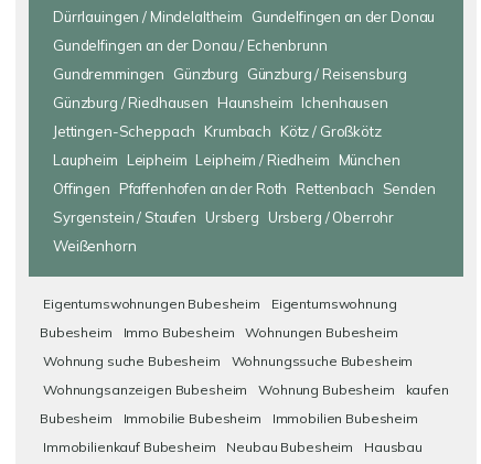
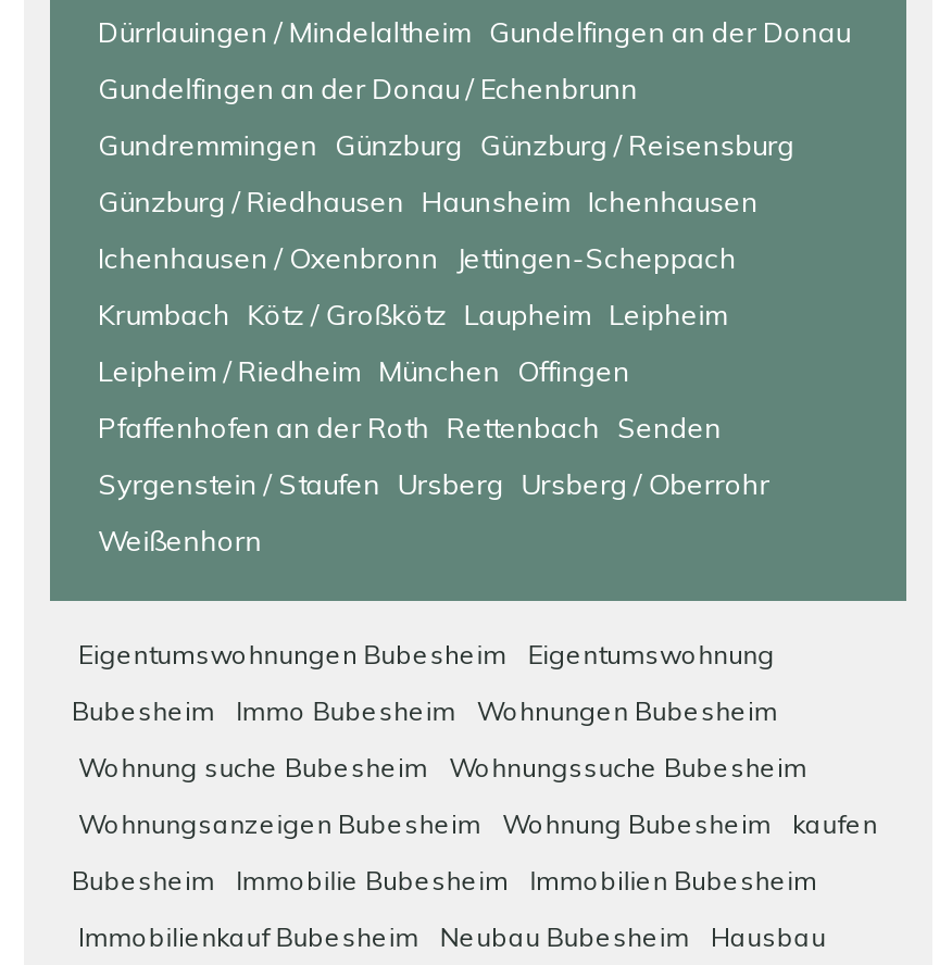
[53,122,435,197] Jettingen-Scheppach Krumbach Kötz / Großkötz | Laupheim Leipheim Leipheim / Riedheim München | Offingen Pfaffenhofen an der Roth Rettenbach Senden -> [98,240,736,444] Ichenhausen / Oxenbronn Jettingen-Scheppach | Krumbach Kötz / Großkötz Laupheim Leipheim | Leipheim / Riedheim München Offingen | Pfaffenhofen an der Roth Rettenbach Senden

